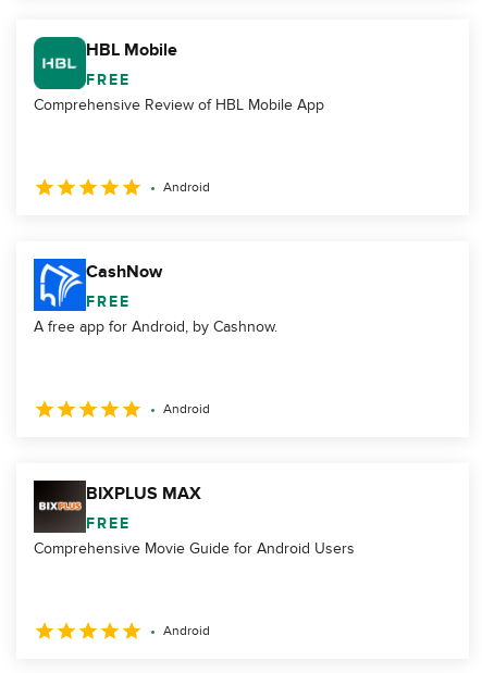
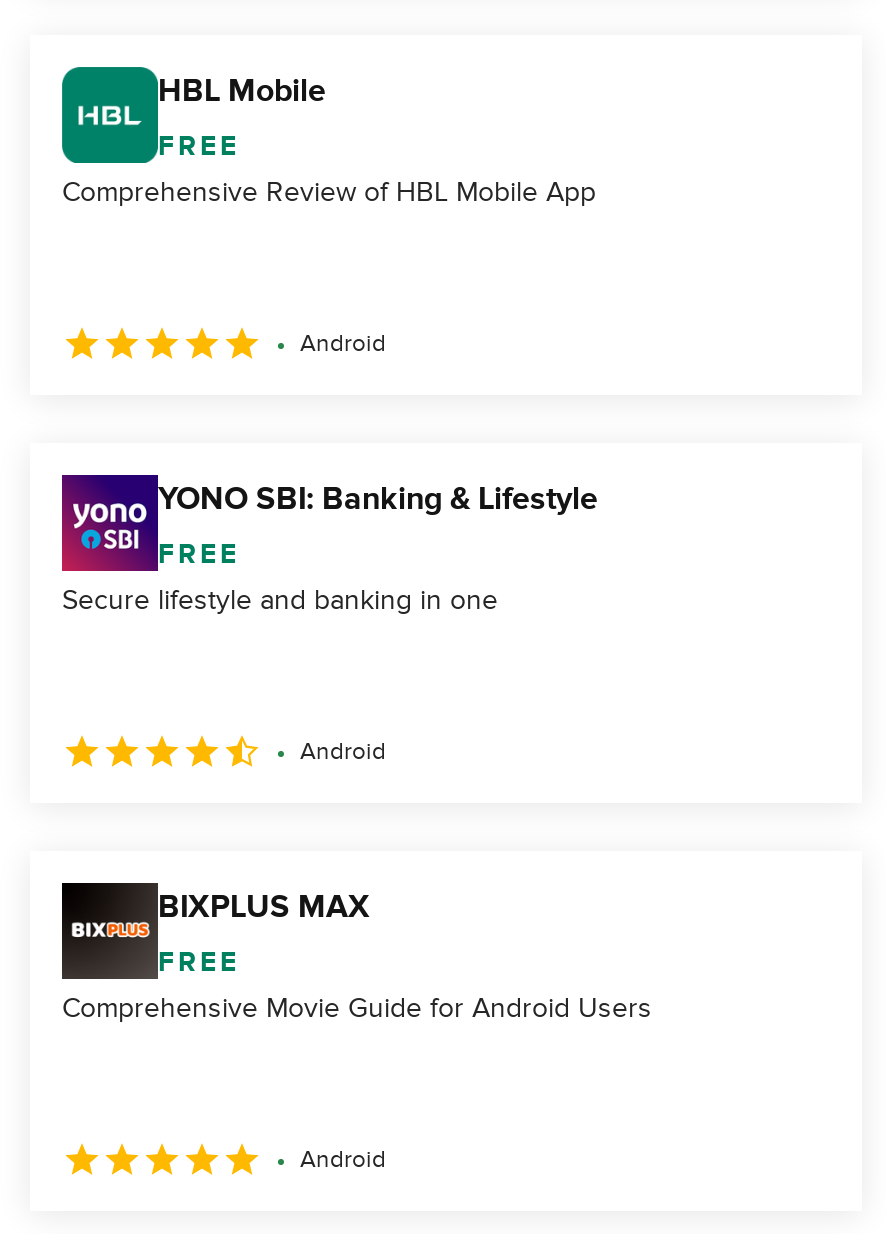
[33,258,162,310] [image] | CashNow -> [60,473,598,569] [image] | YONO SBI: Banking & Lifestyle
[34,317,277,336] A free app for Android, by Cashnow. -> [62,583,498,617] Secure lifestyle and banking in one

